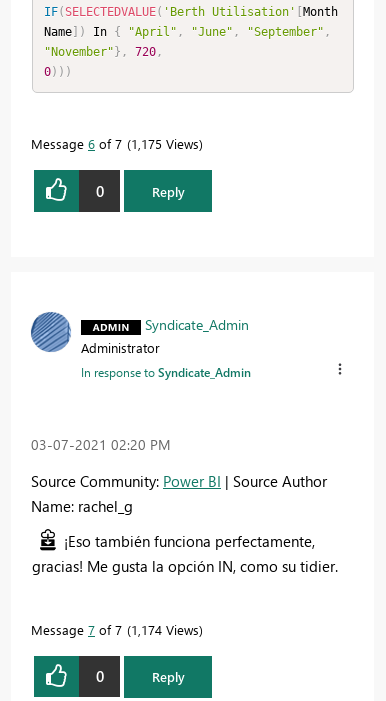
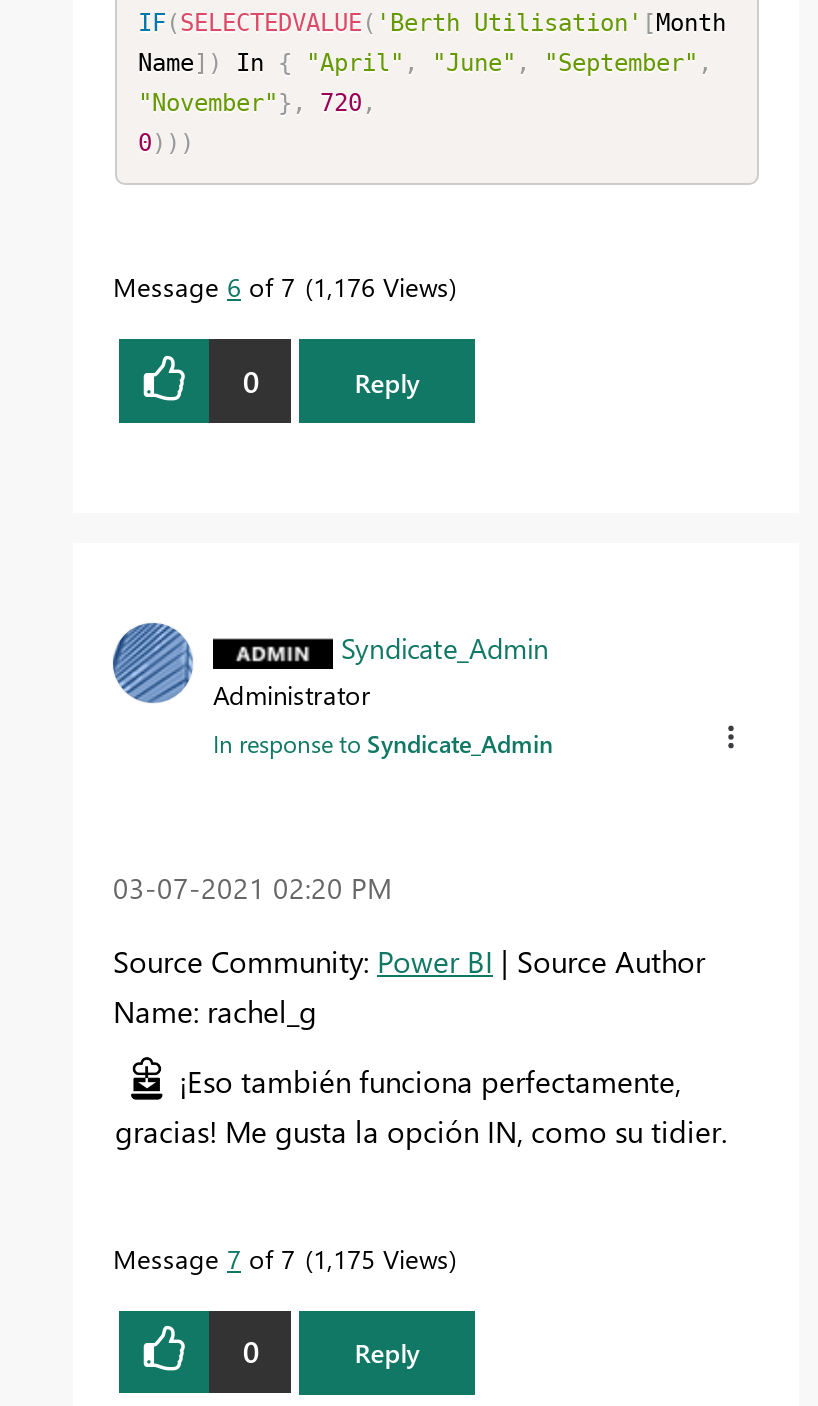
[31,135,199,152] Message 6 of 7 1,175 Views -> [113,269,449,303] Message 6 of 7 1,176 Views
[31,621,199,638] Message 7 of 7 1,174 Views -> [113,1240,449,1274] Message 7 of 7 1,175 Views

